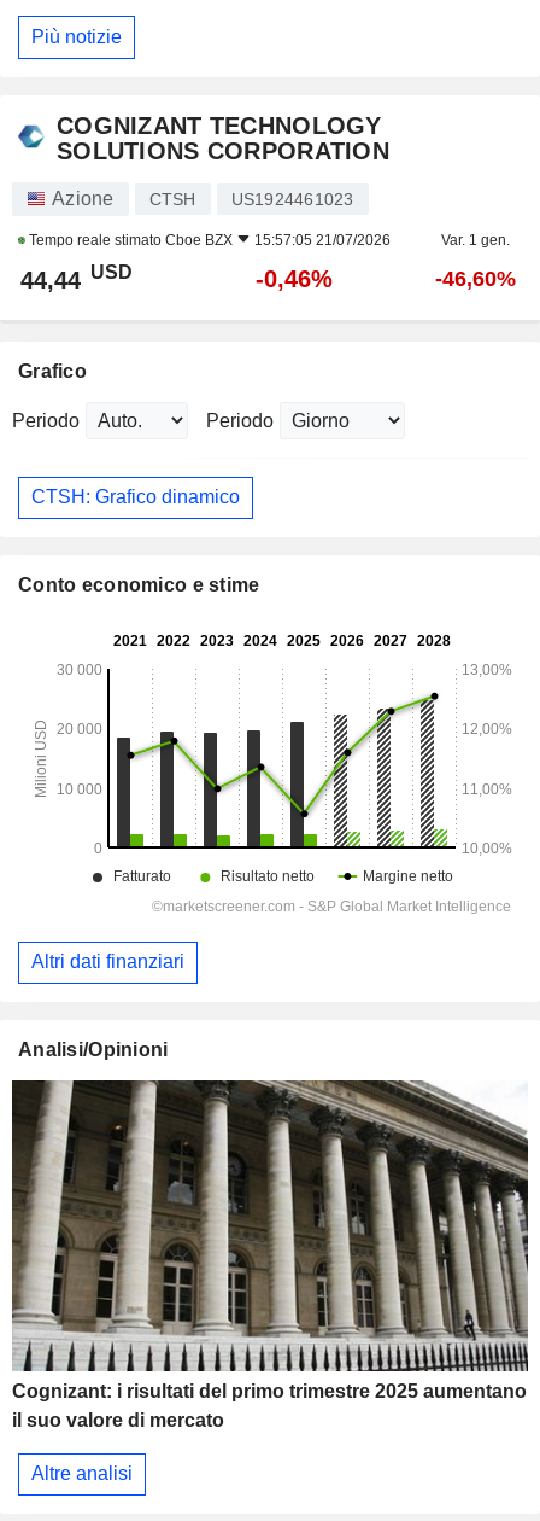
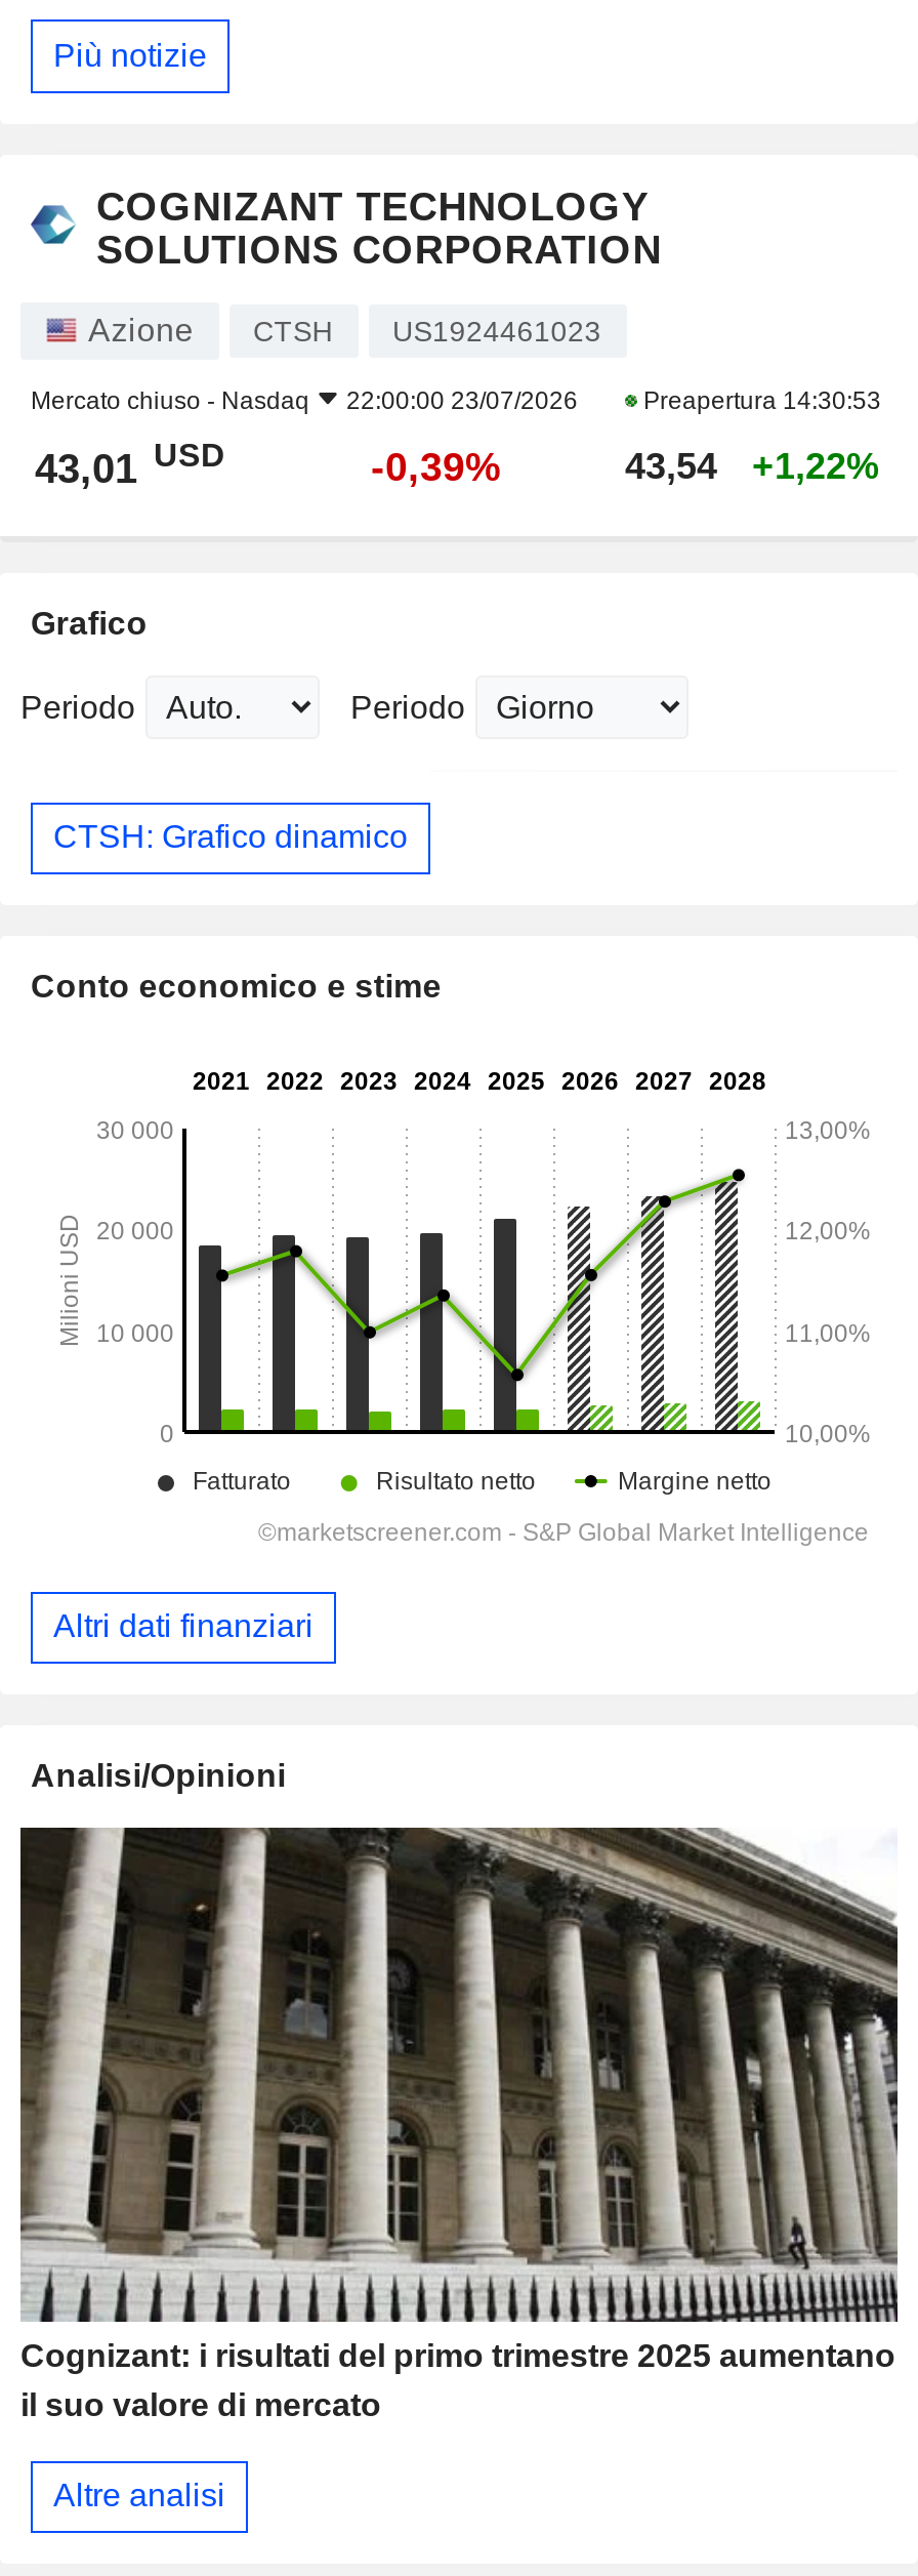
[25,231,510,248] Tempo reale stimato Cboe BZX | 15:57:05 21/07/2026 | Var. 1 gen. -> [31,386,881,414] Mercato chiuso - Nasdaq | 22:00:00 23/07/2026 | Preapertura 14:30:53
[20,262,516,293] 44,44 USD | -0,46% | -46,60% -> [35,438,879,490] 43,01 USD | -0,39% | 43,54 | +1,22%

